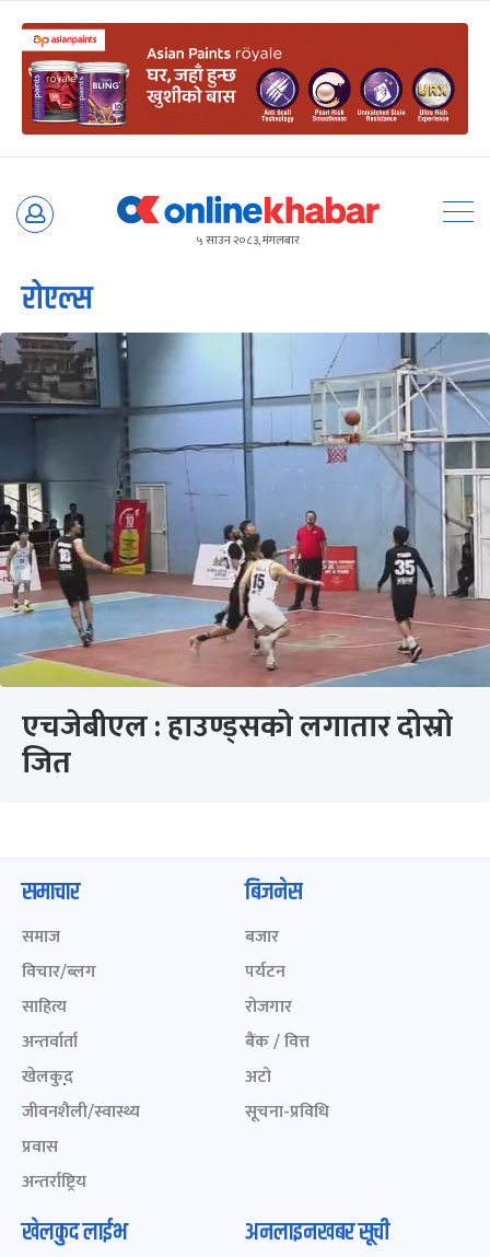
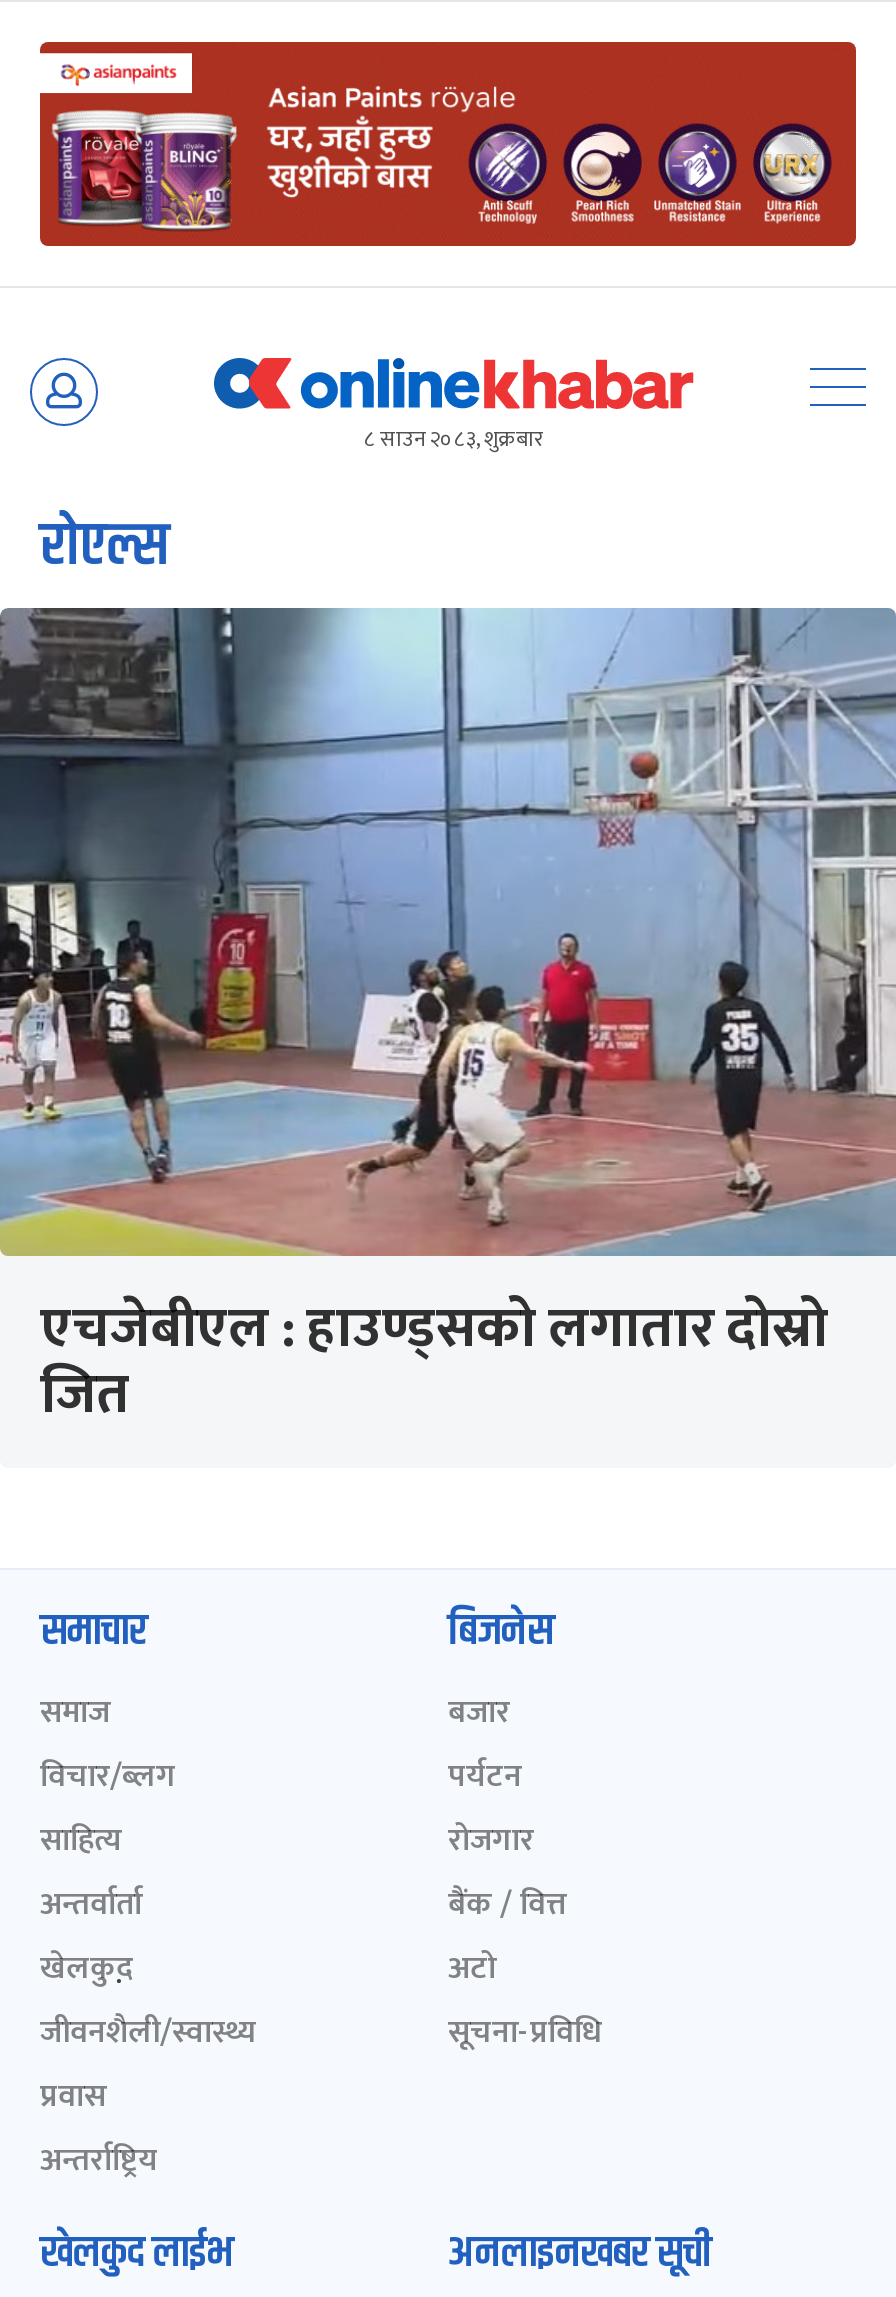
[197,231,300,251] ५ साउन २०८३, मंगलबार -> [364,422,544,458] ८ साउन २०८३, शुक्रबार

